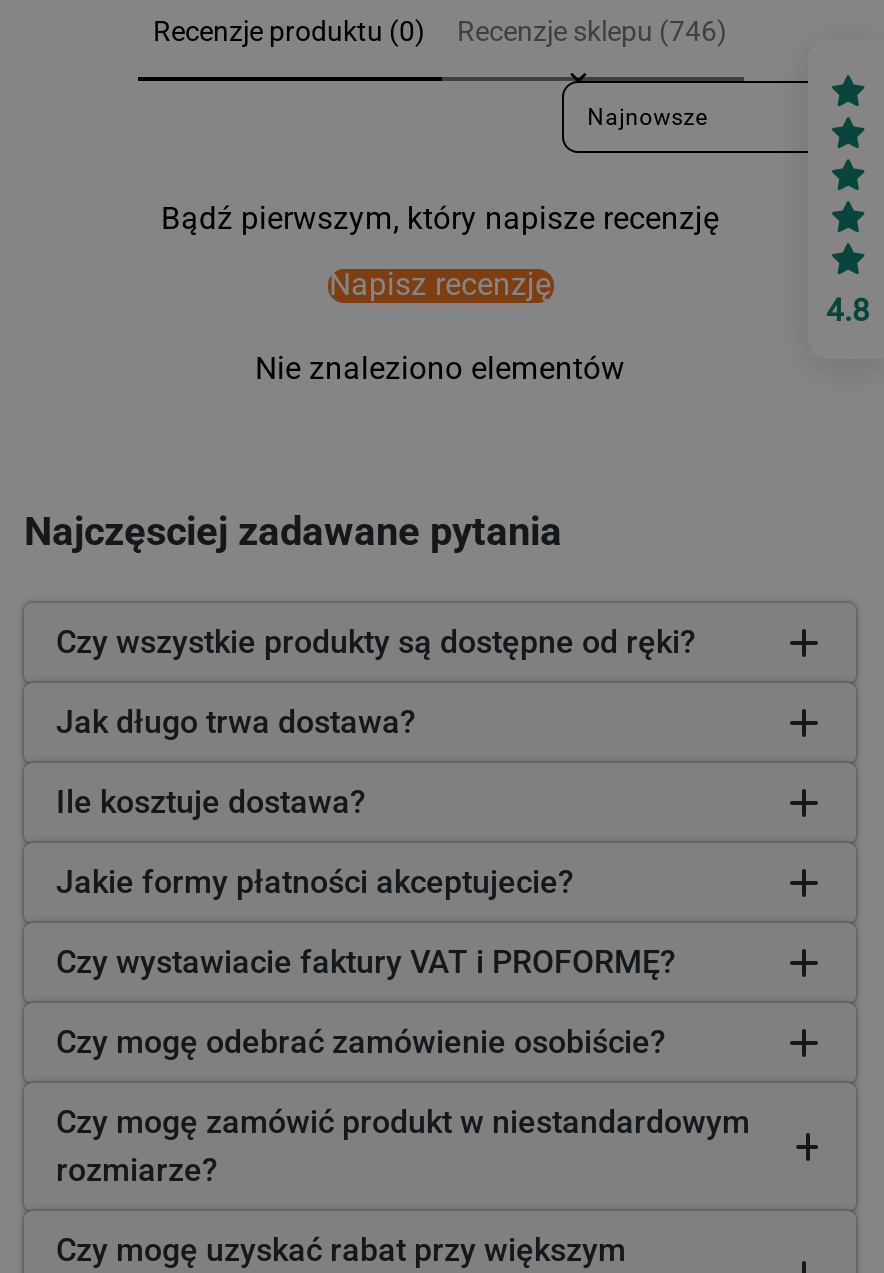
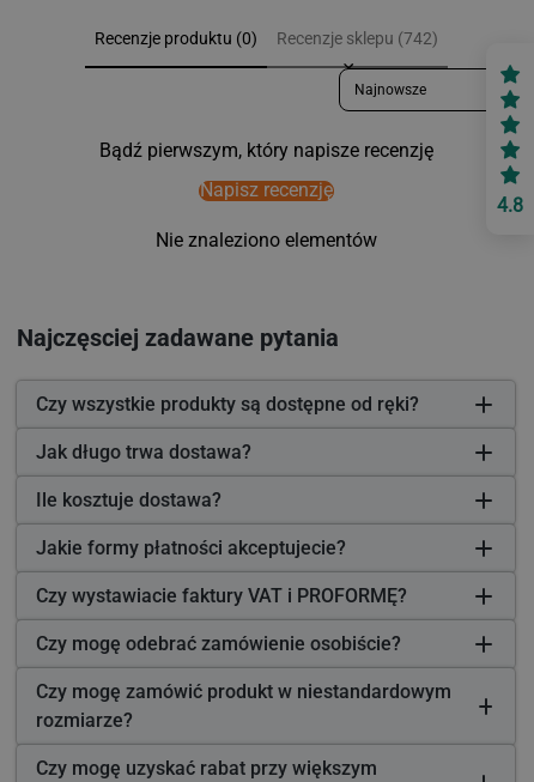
[457,15,727,47] Recenzje sklepu (746) -> [276,29,438,48] Recenzje sklepu (742)

